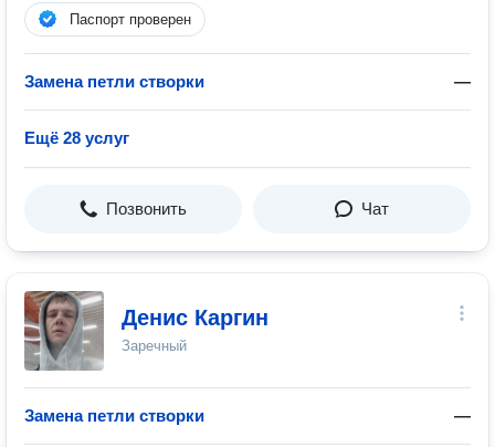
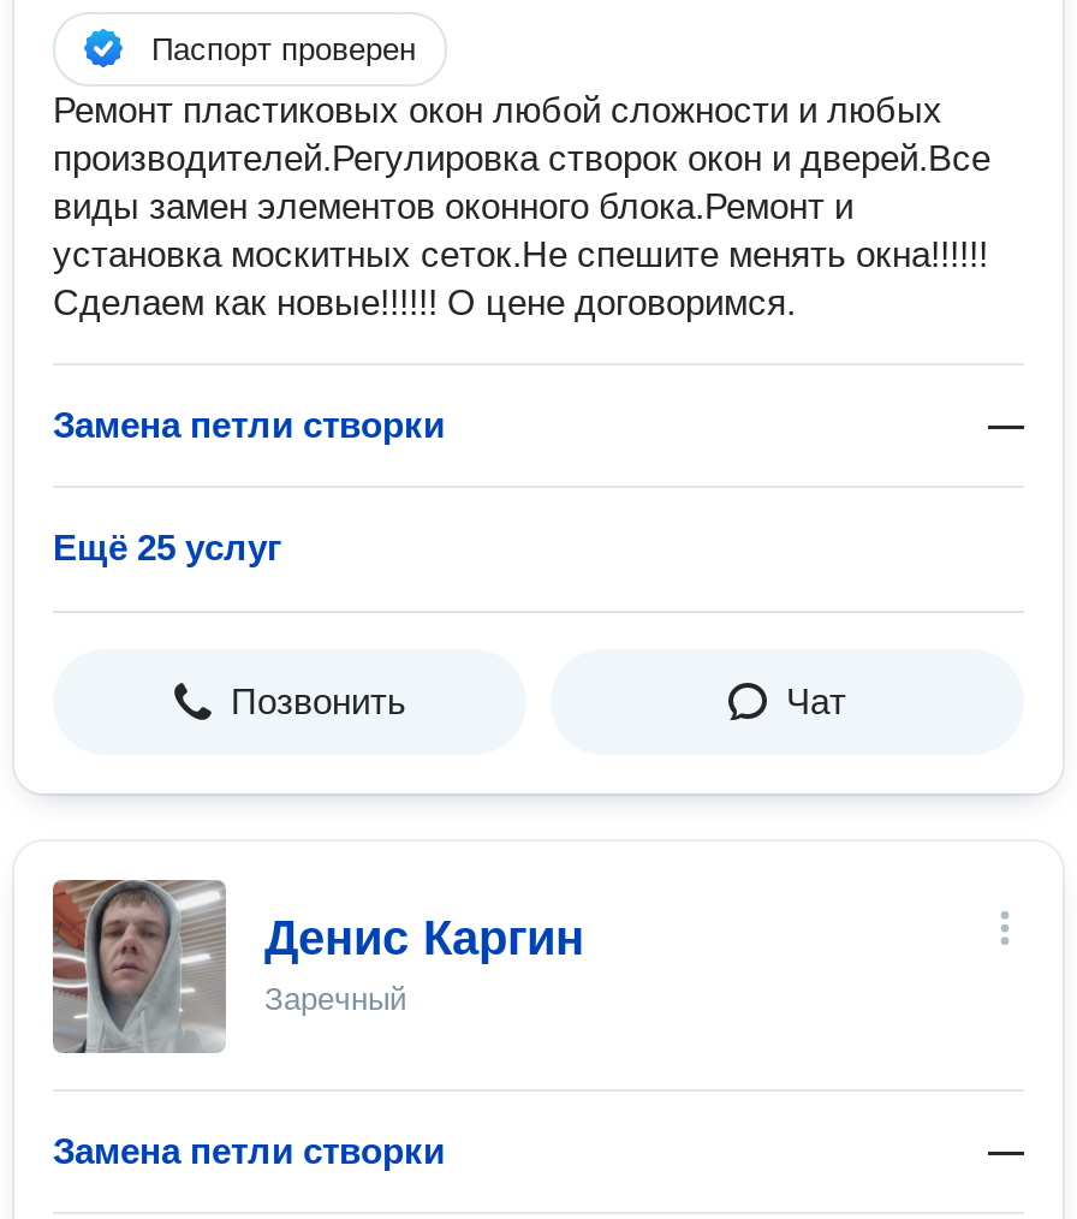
none -> [53,89,990,322] Ремонт пластиковых окон любой сложности и любых | производителей.Регулировка створок окон и дверей.Все | виды замен элементов оконного блока.Ремонт и | установка москитных сеток.Не спешите менять окна!!!!!! | Сделаем как новые!!!!!! О цене договоримся.
[24,128,129,147] Ещё 28 услуг -> [53,527,281,567] Ещё 25 услуг

